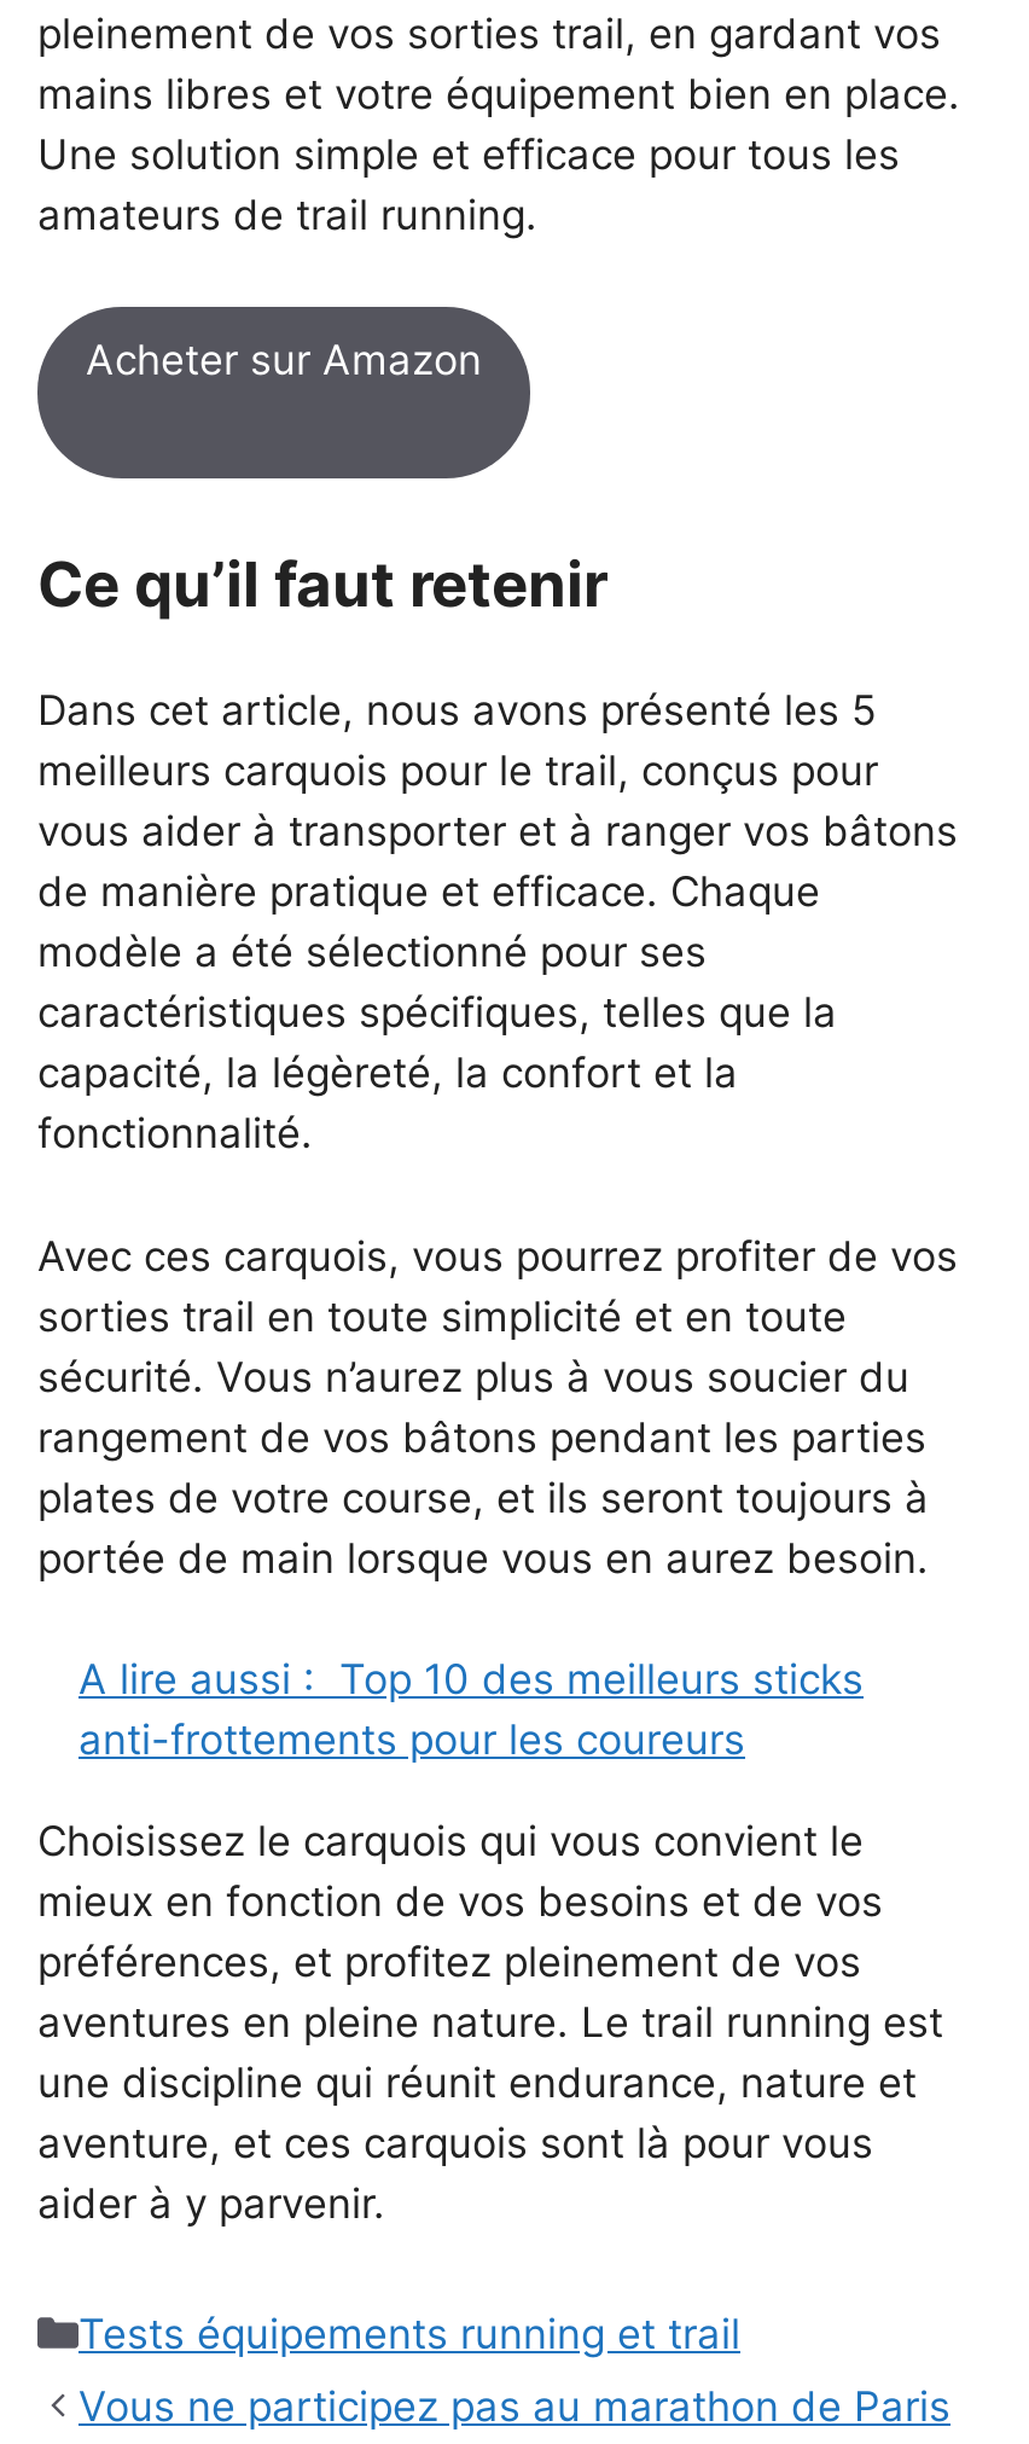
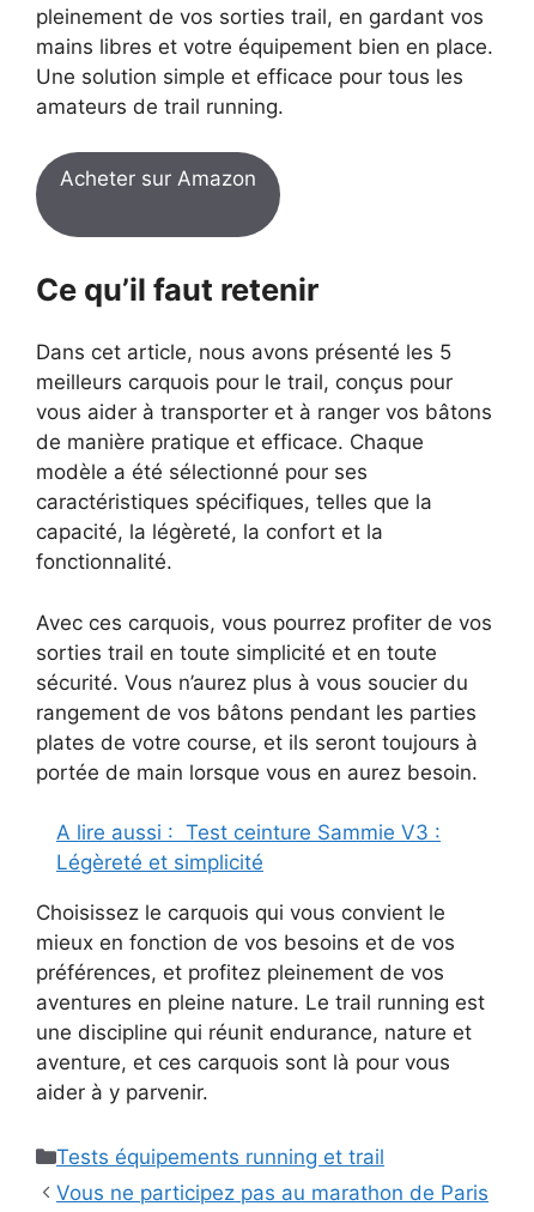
[79,1656,864,1765] A lire aussi : Top 10 des meilleurs sticks | anti-frottements pour les coureurs -> [56,821,441,875] A lire aussi : Test ceinture Sammie V3 : | Légèreté et simplicité

